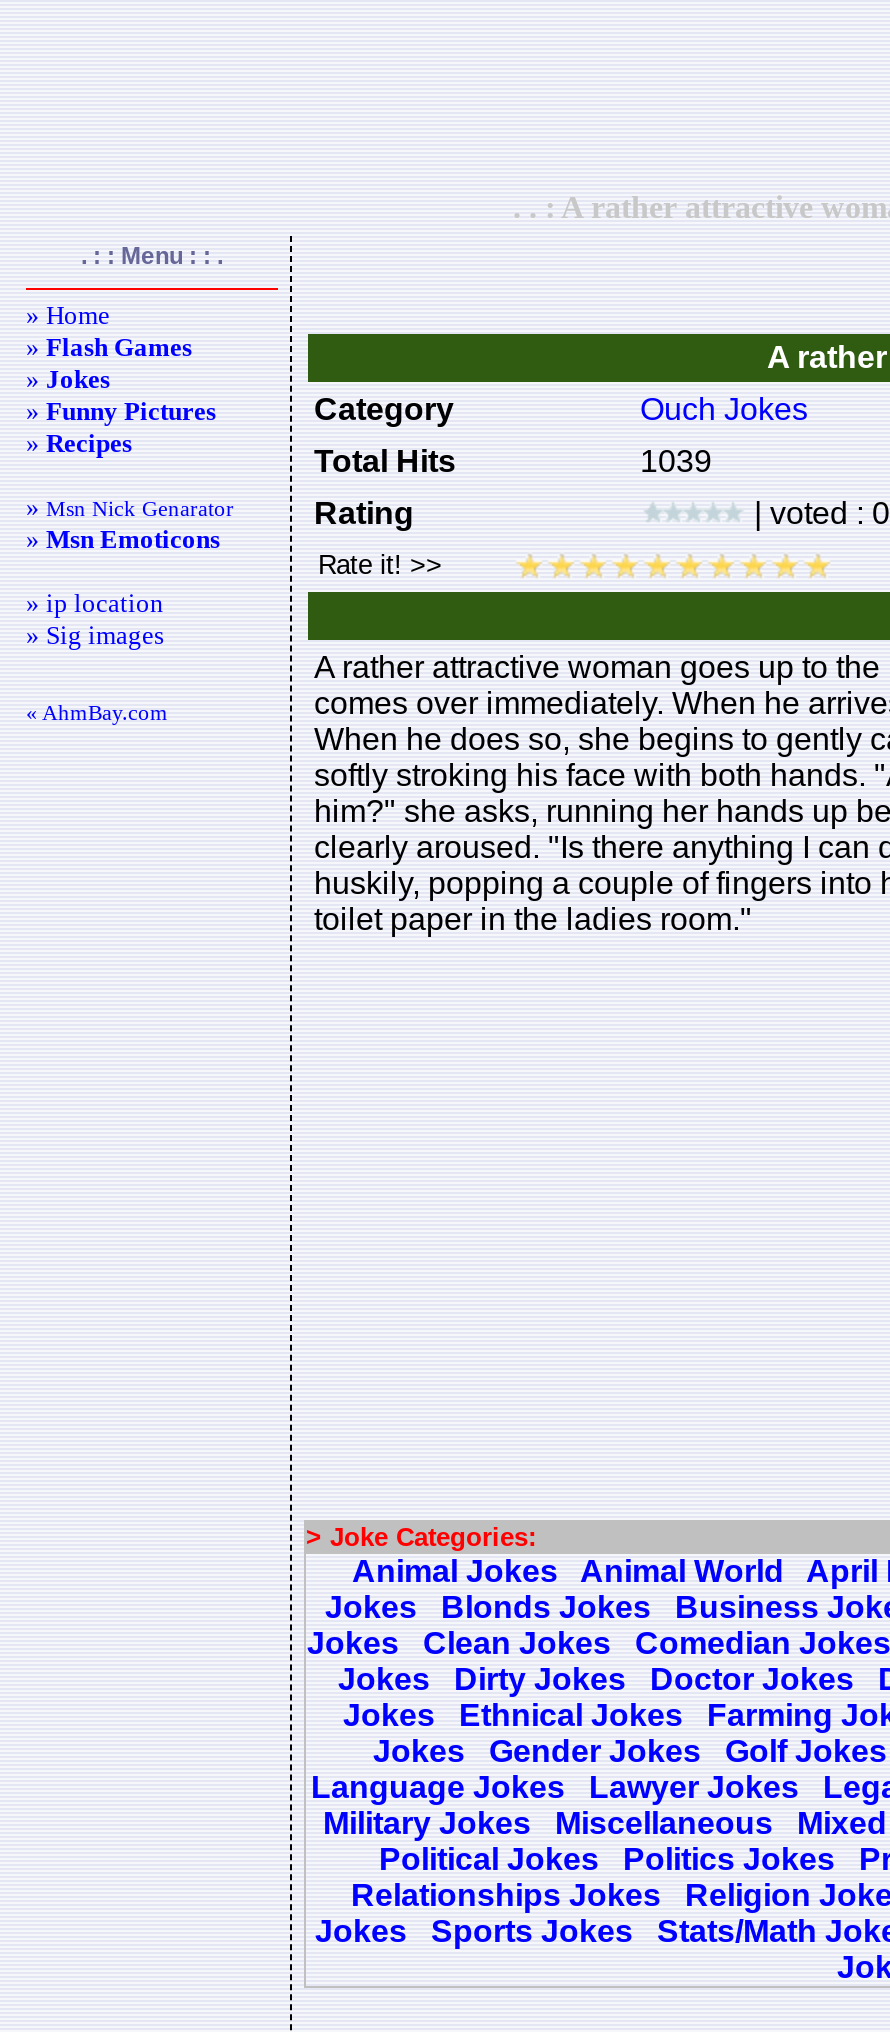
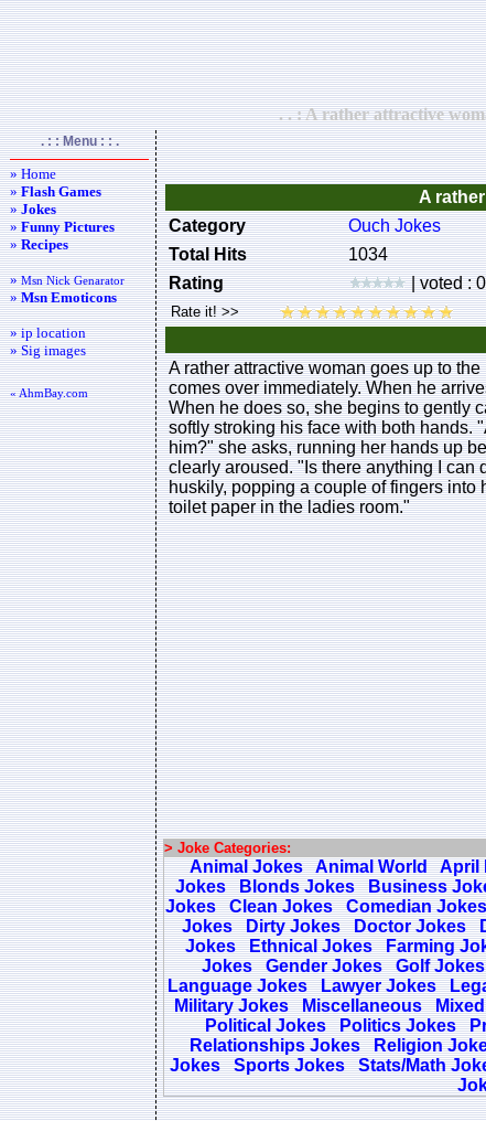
[640,444,712,478] 1039 -> [348,245,388,264] 1034

